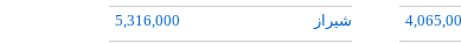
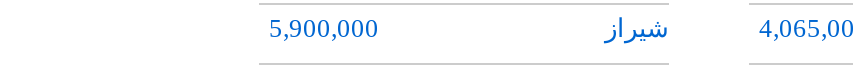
[115,12,180,29] 5,316,000 -> [269,13,379,43] 5,900,000

